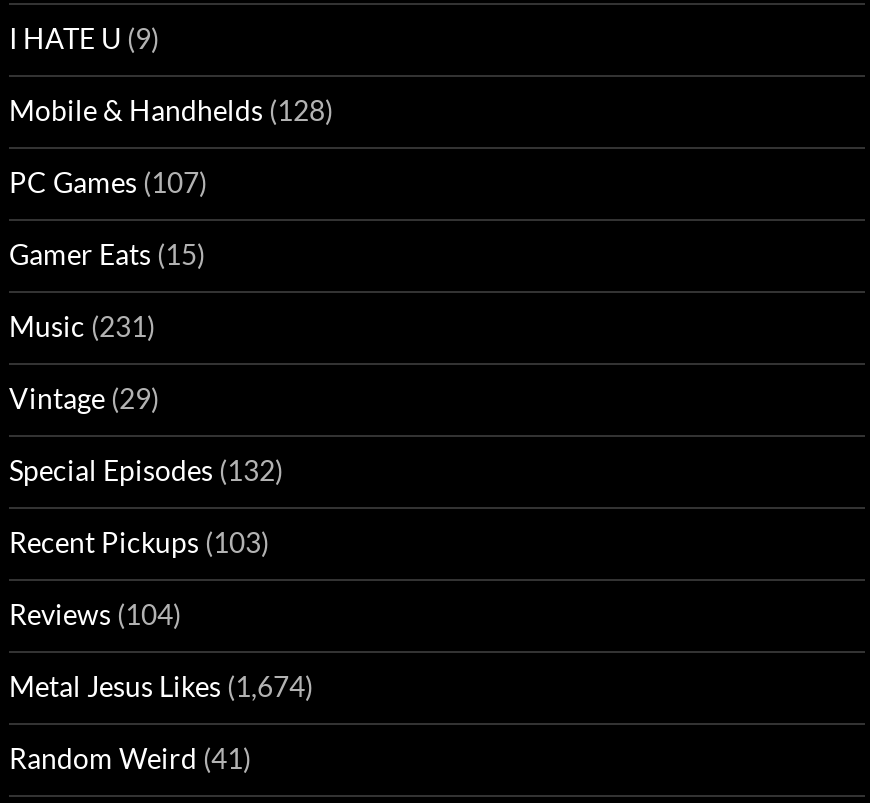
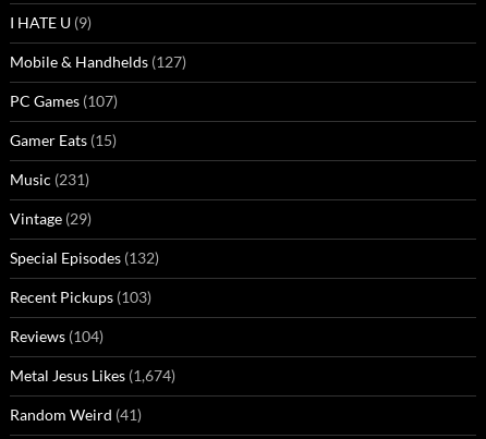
[9,92,333,126] Mobile & Handhelds (128) -> [10,53,186,71] Mobile & Handhelds (127)

